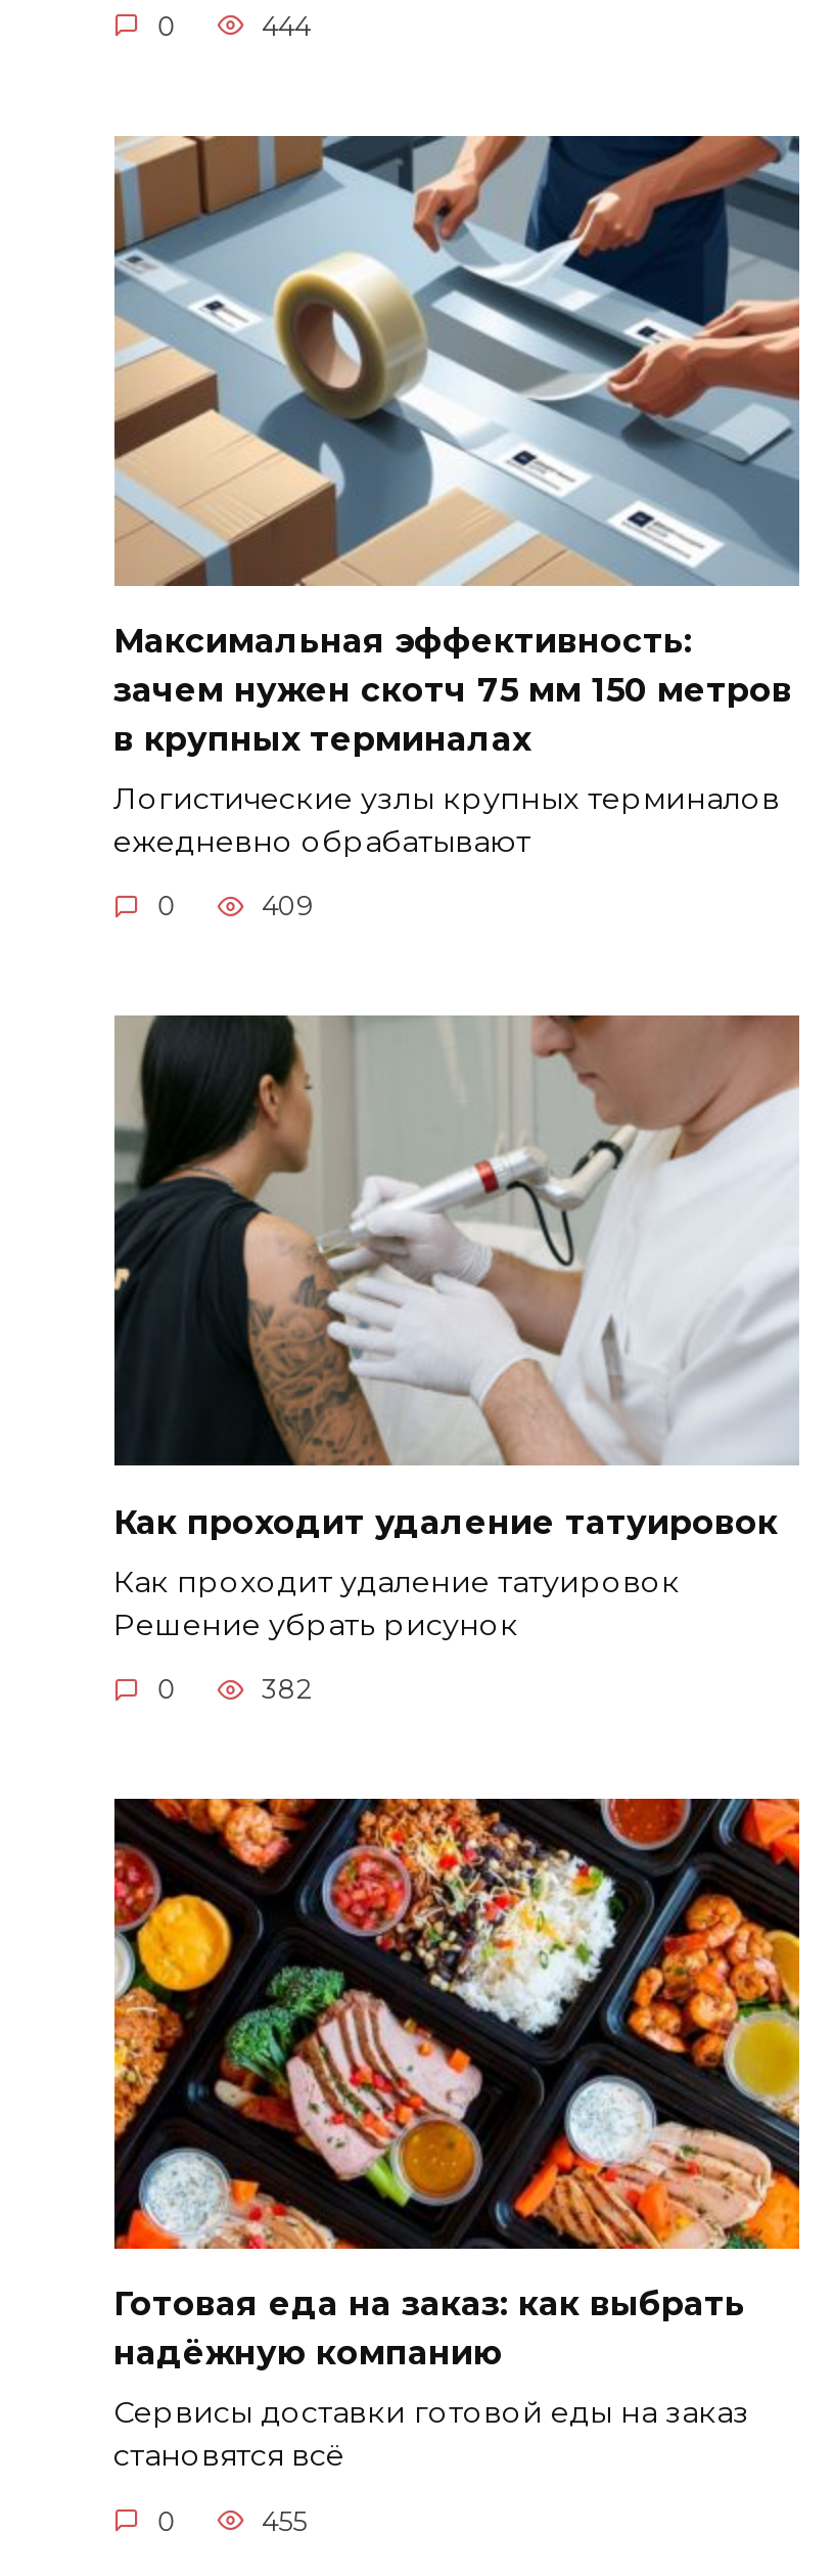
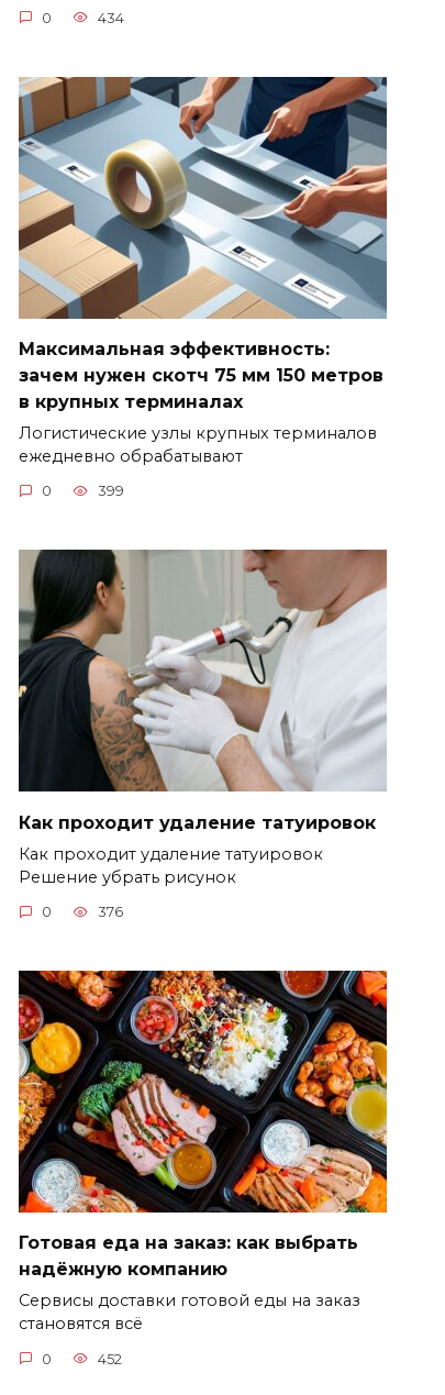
[262,11,311,42] 444 -> [98,10,124,26] 434
[262,892,313,922] 409 -> [98,483,124,500] 399
[262,1674,311,1705] 382 -> [98,904,123,920] 376
[262,2506,307,2537] 455 -> [98,1351,122,1368] 452

